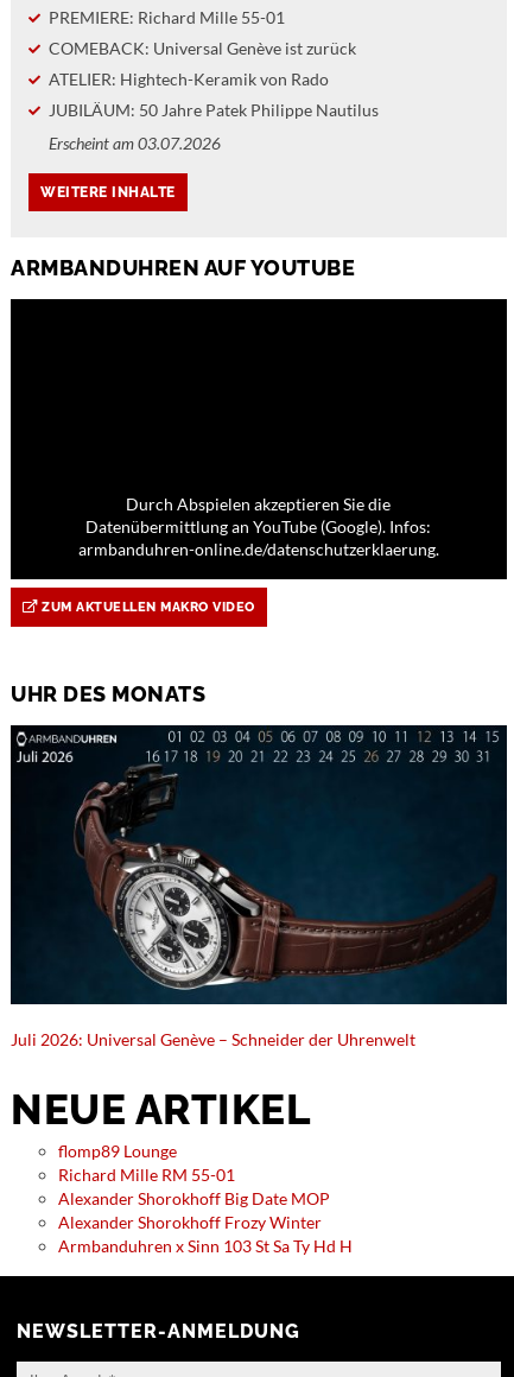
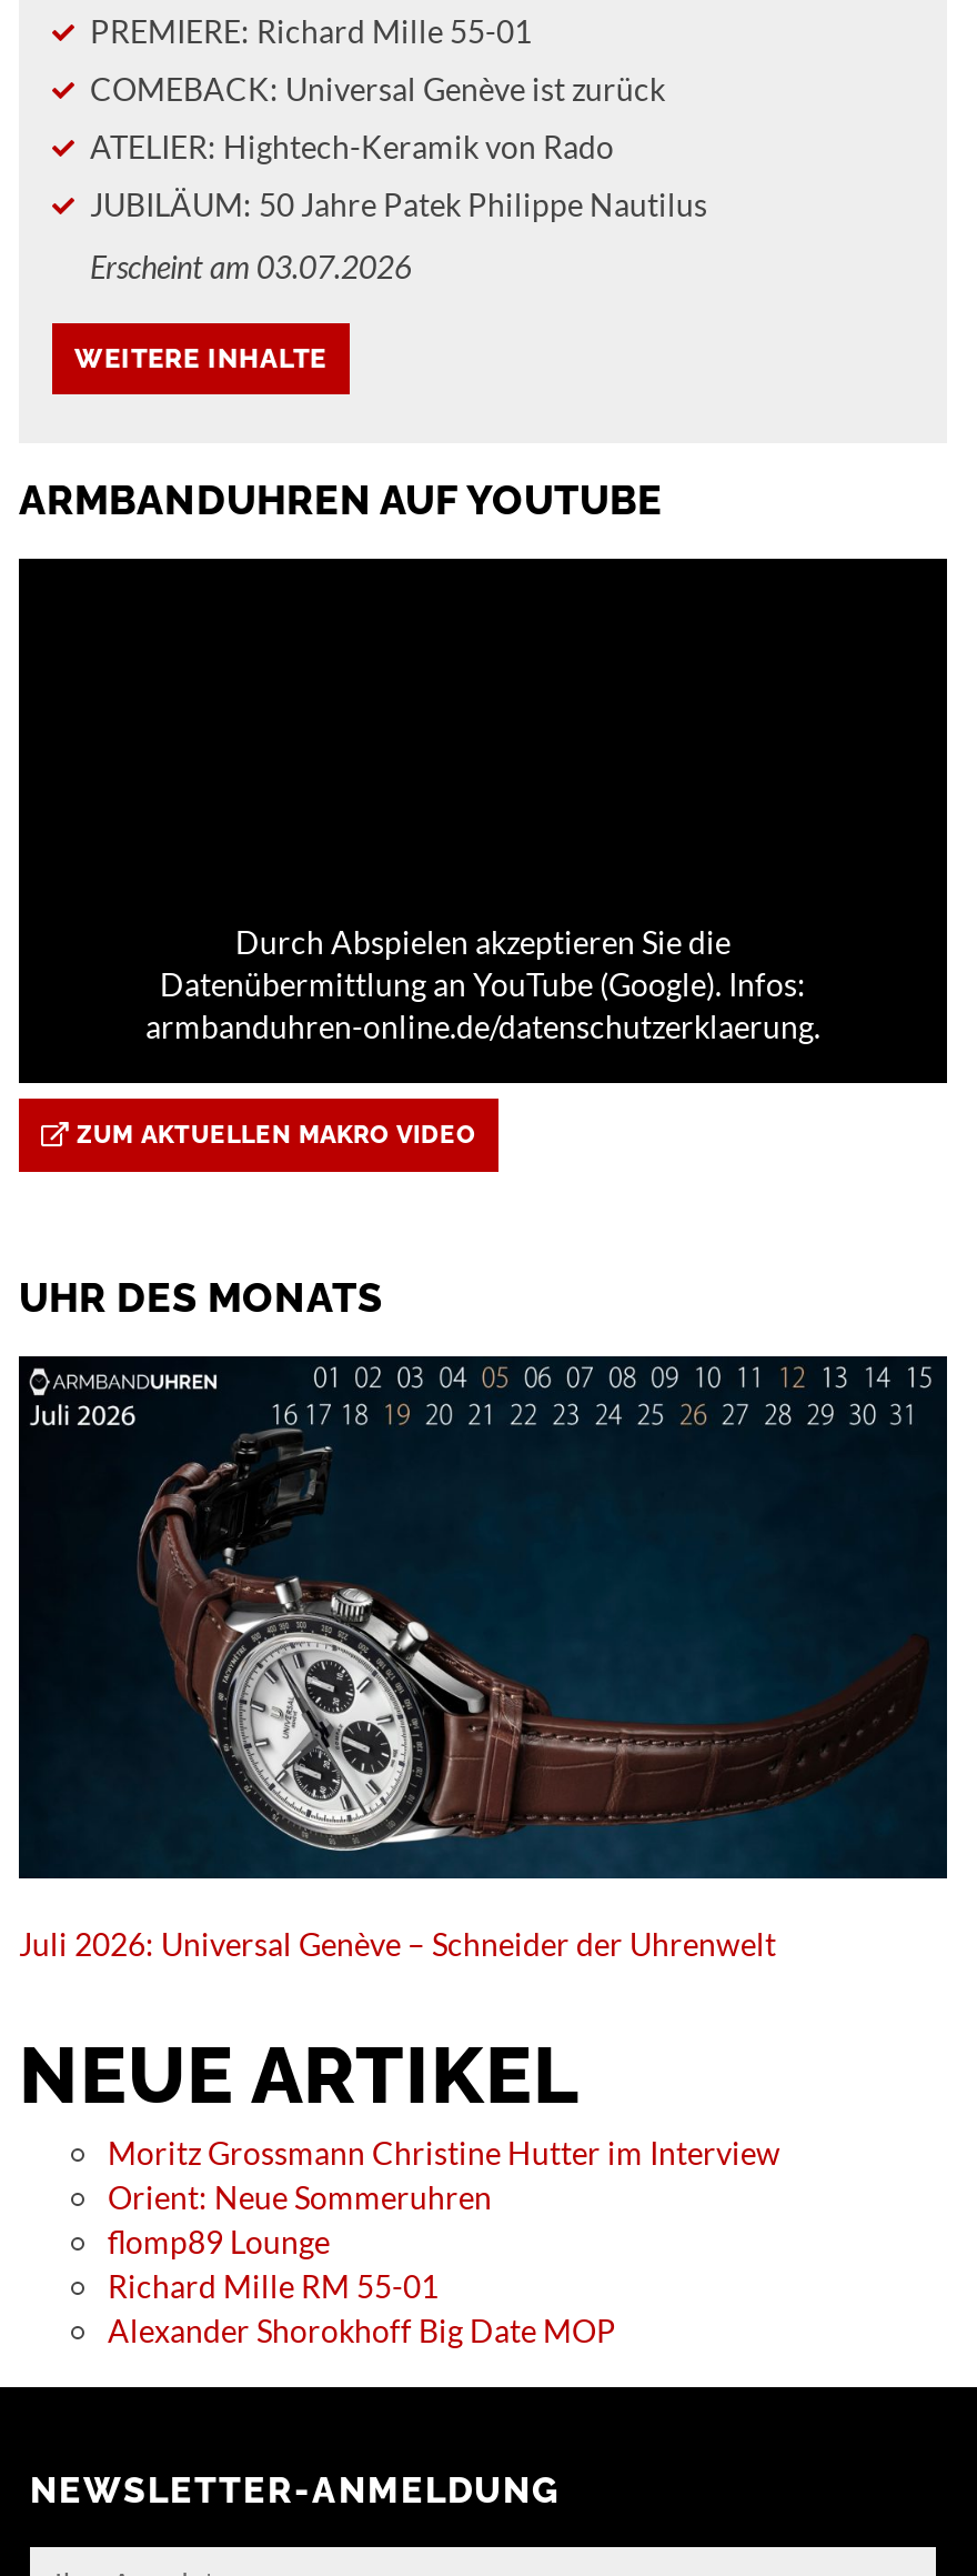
none -> [108,2133,780,2215] Moritz Grossmann Christine Hutter im Interview | Orient: Neue Sommeruhren
moved [58,1140,330,1208] -> [108,2222,616,2349]: flomp89 Lounge | Richard Mille RM 55-01 | Alexander Shorokhoff Big Date MOP
[58,1212,353,1256] Alexander Shorokhoff Frozy Winter | Armbanduhren x Sinn 103 St Sa Ty Hd H -> none

